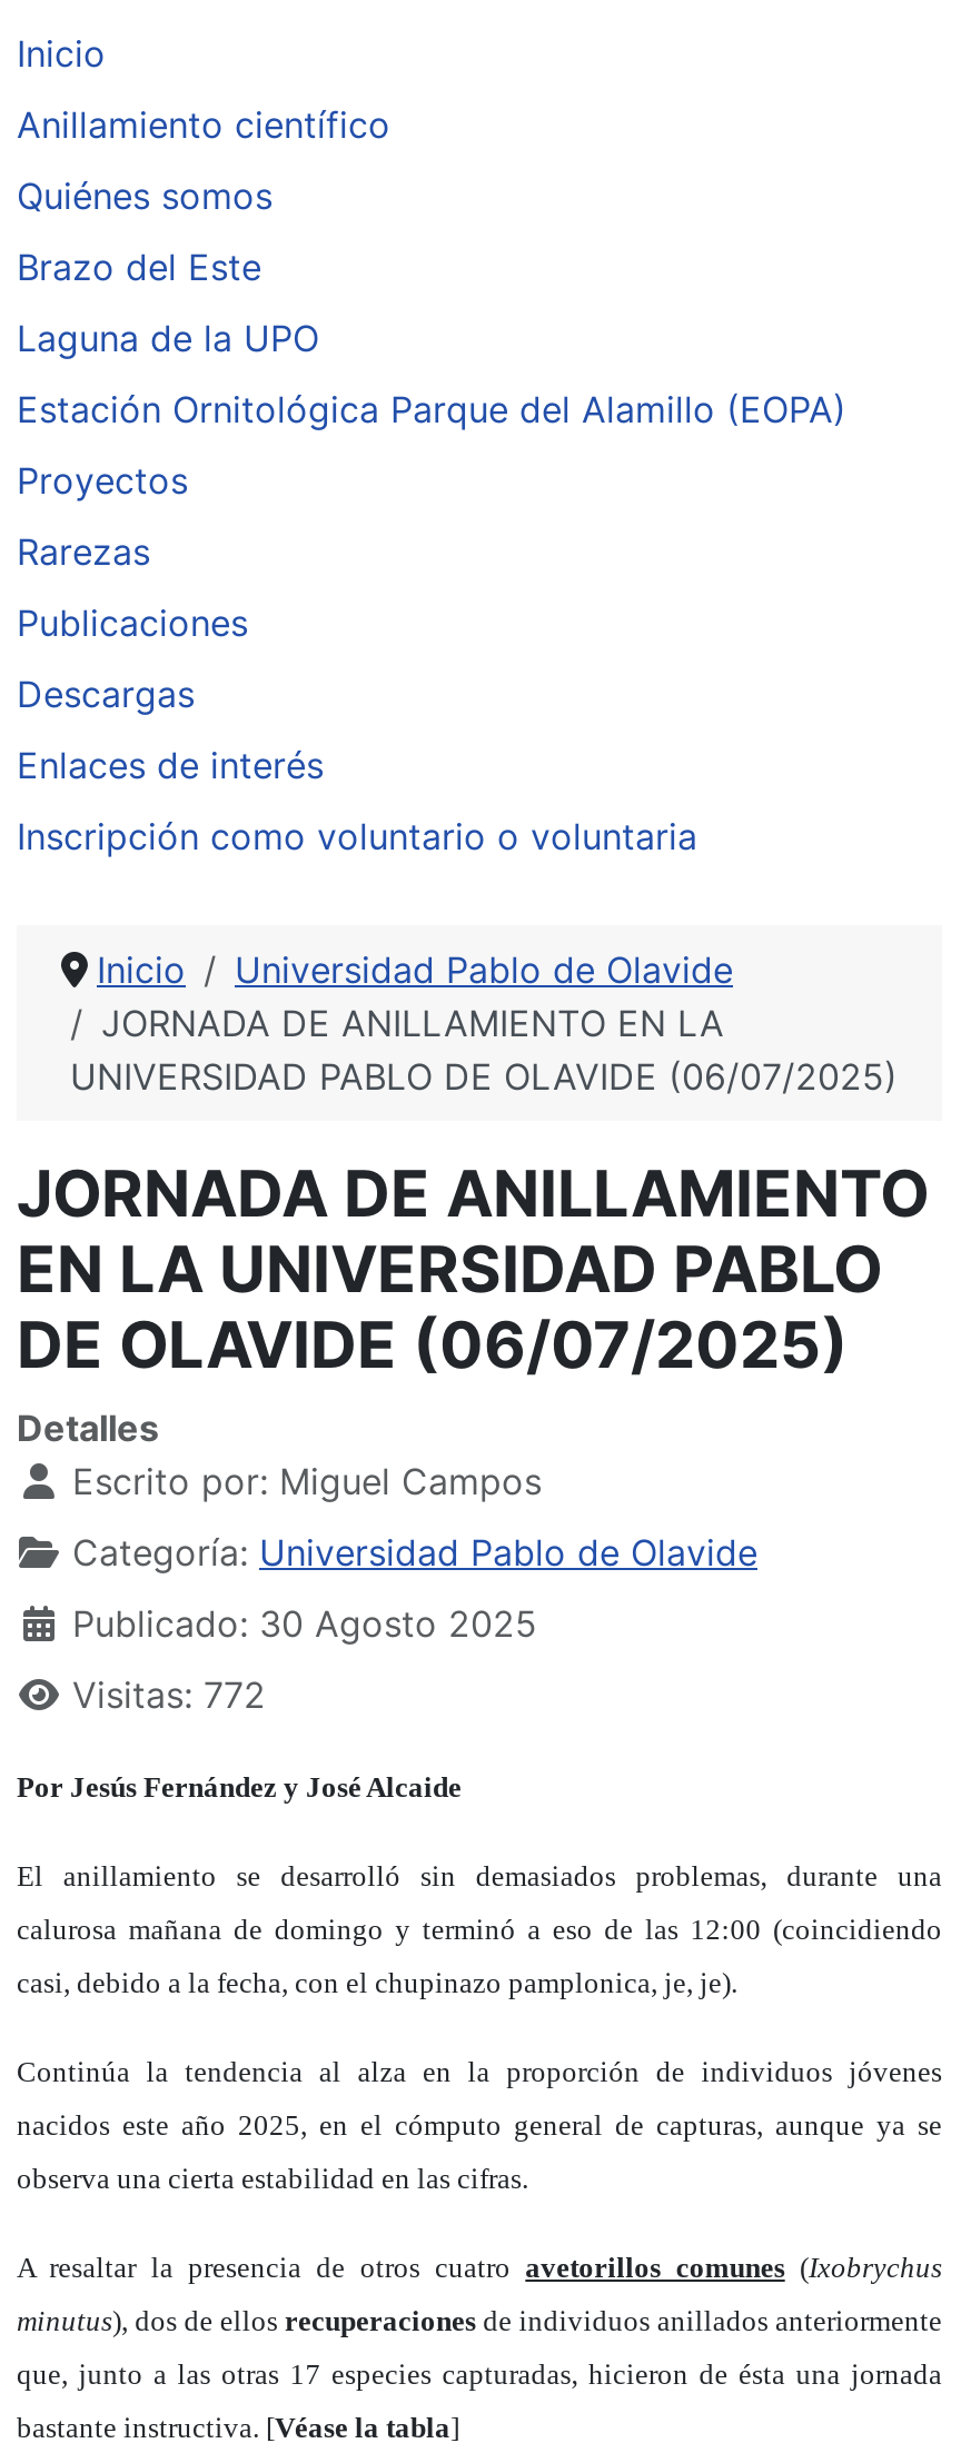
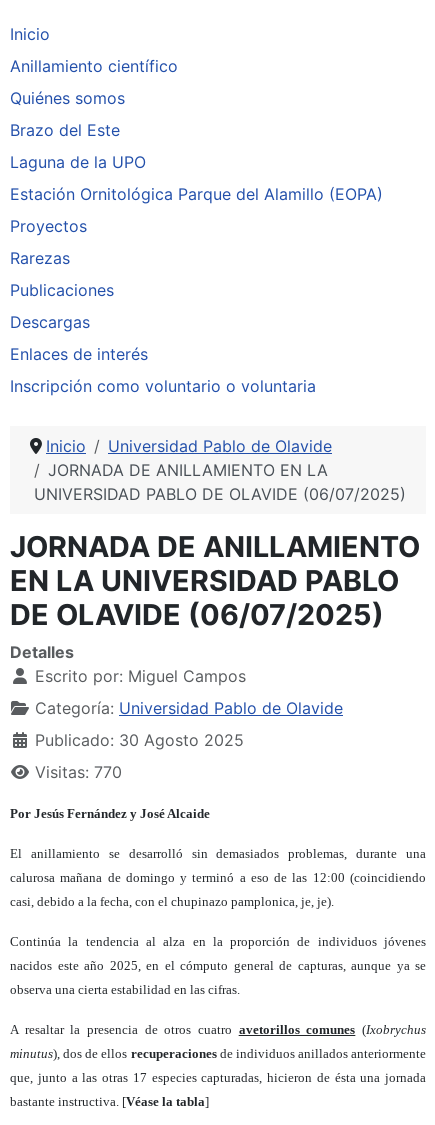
[72,1673,266,1718] Visitas: 772 -> [35,762,122,782] Visitas: 770

